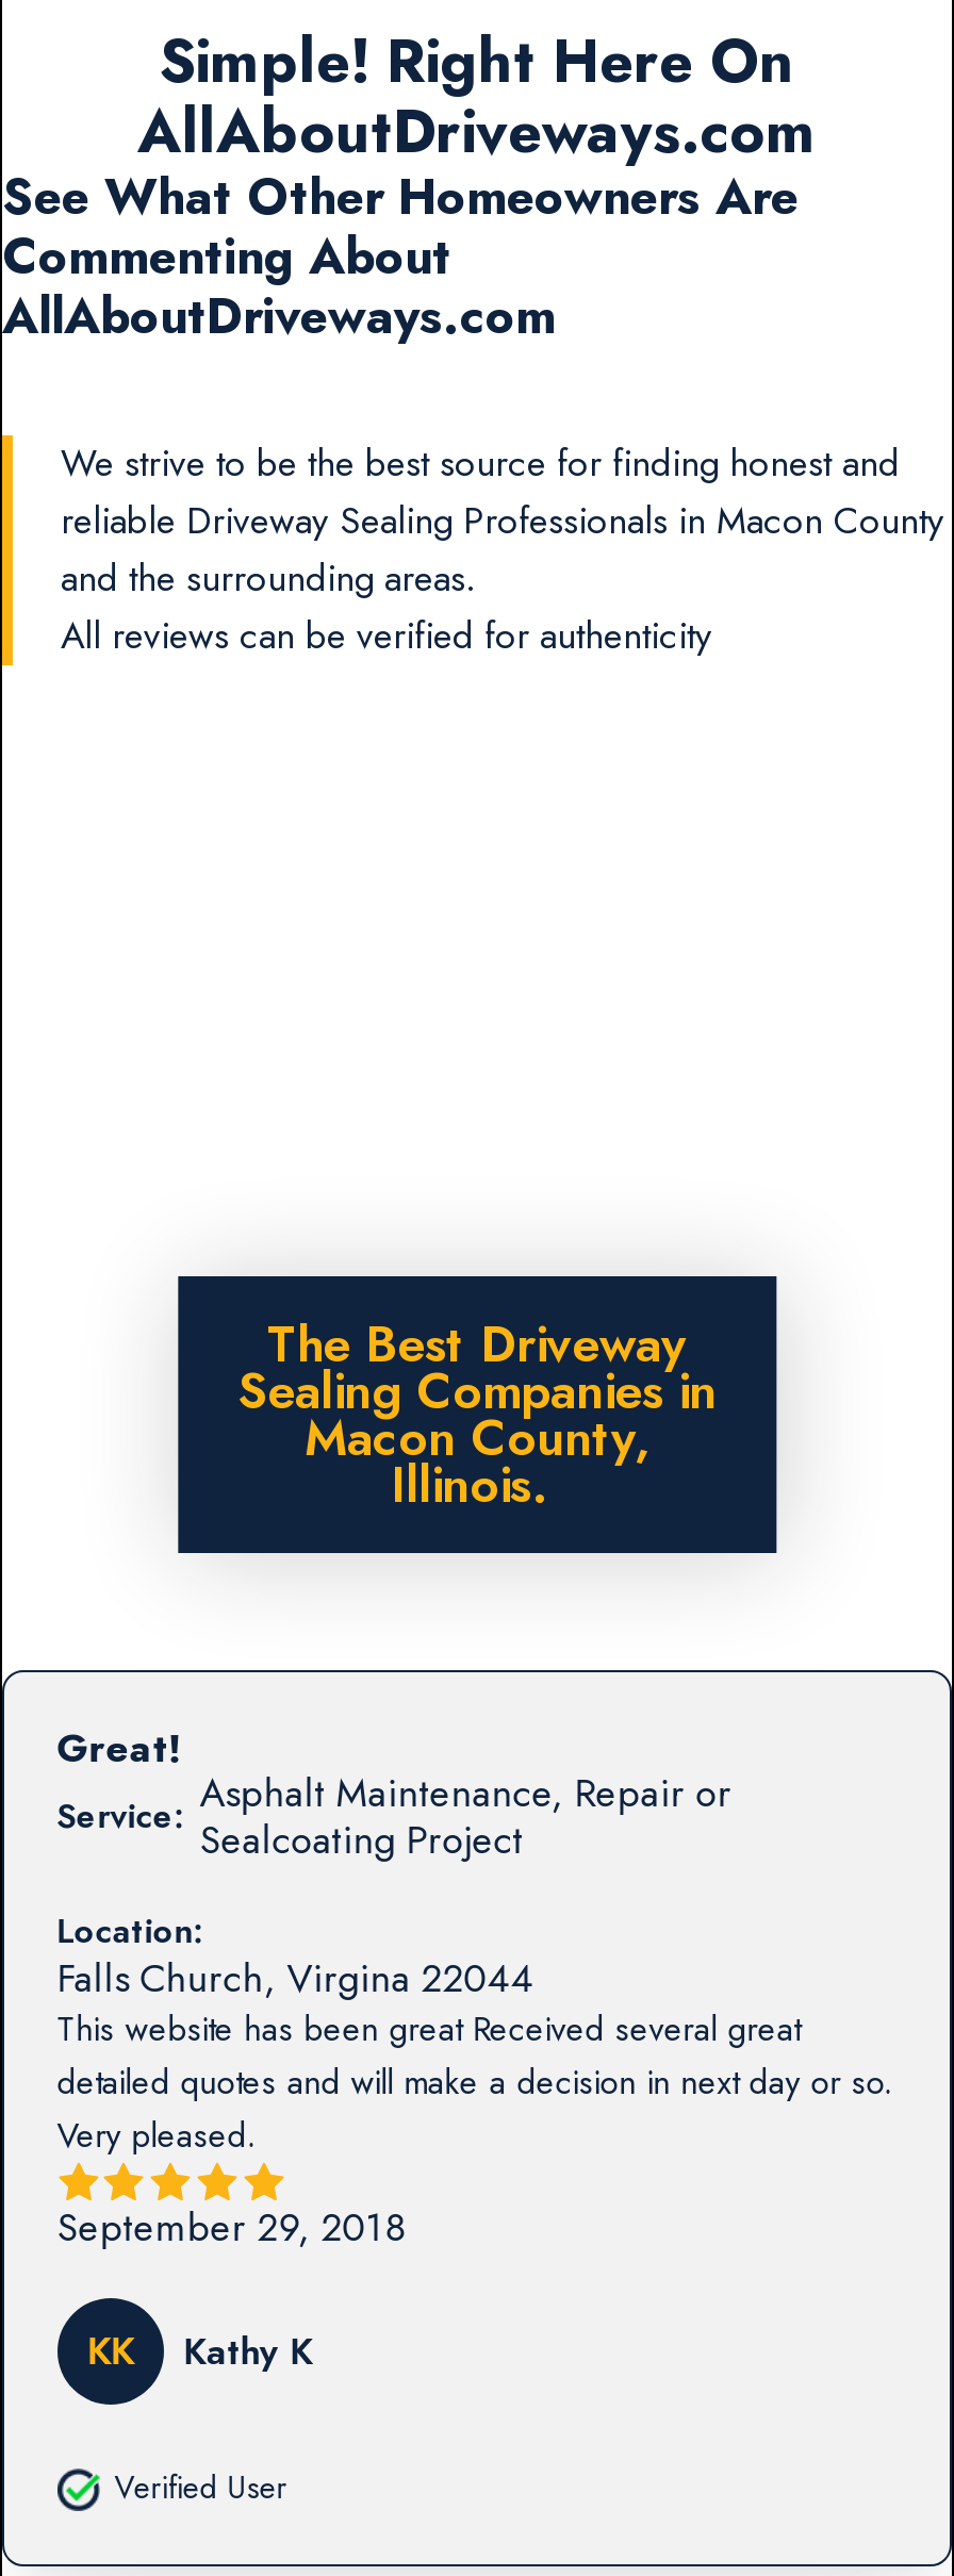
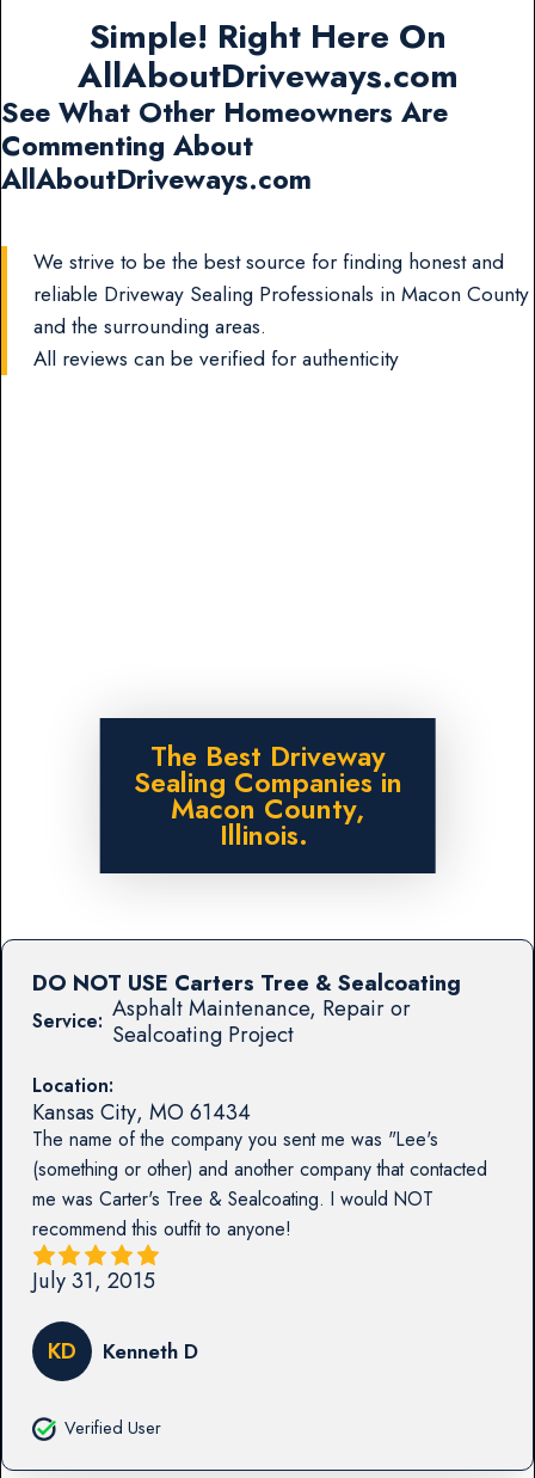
[57,1719,178,1776] Great! -> [32,966,461,999] DO NOT USE Carters Tree & Sealcoating
[57,1949,894,2160] Falls Church, Virgina 22044 | This website has been great Received several great | detailed quotes and will make a decision in next day or so. | Very pleased. -> [32,1096,487,1243] Kansas City, MO 61434 | The name of the company you sent me was "Lee's | (something or other) and another company that contacted | me was Carter's Tree & Sealcoating. I would NOT | recommend this outfit to anyone!
[57,2198,404,2255] September 29, 2018 -> [32,1264,155,1297] July 31, 2015
[87,2322,313,2380] KK | Kathy K -> [47,1334,198,1367] KD | Kenneth D

